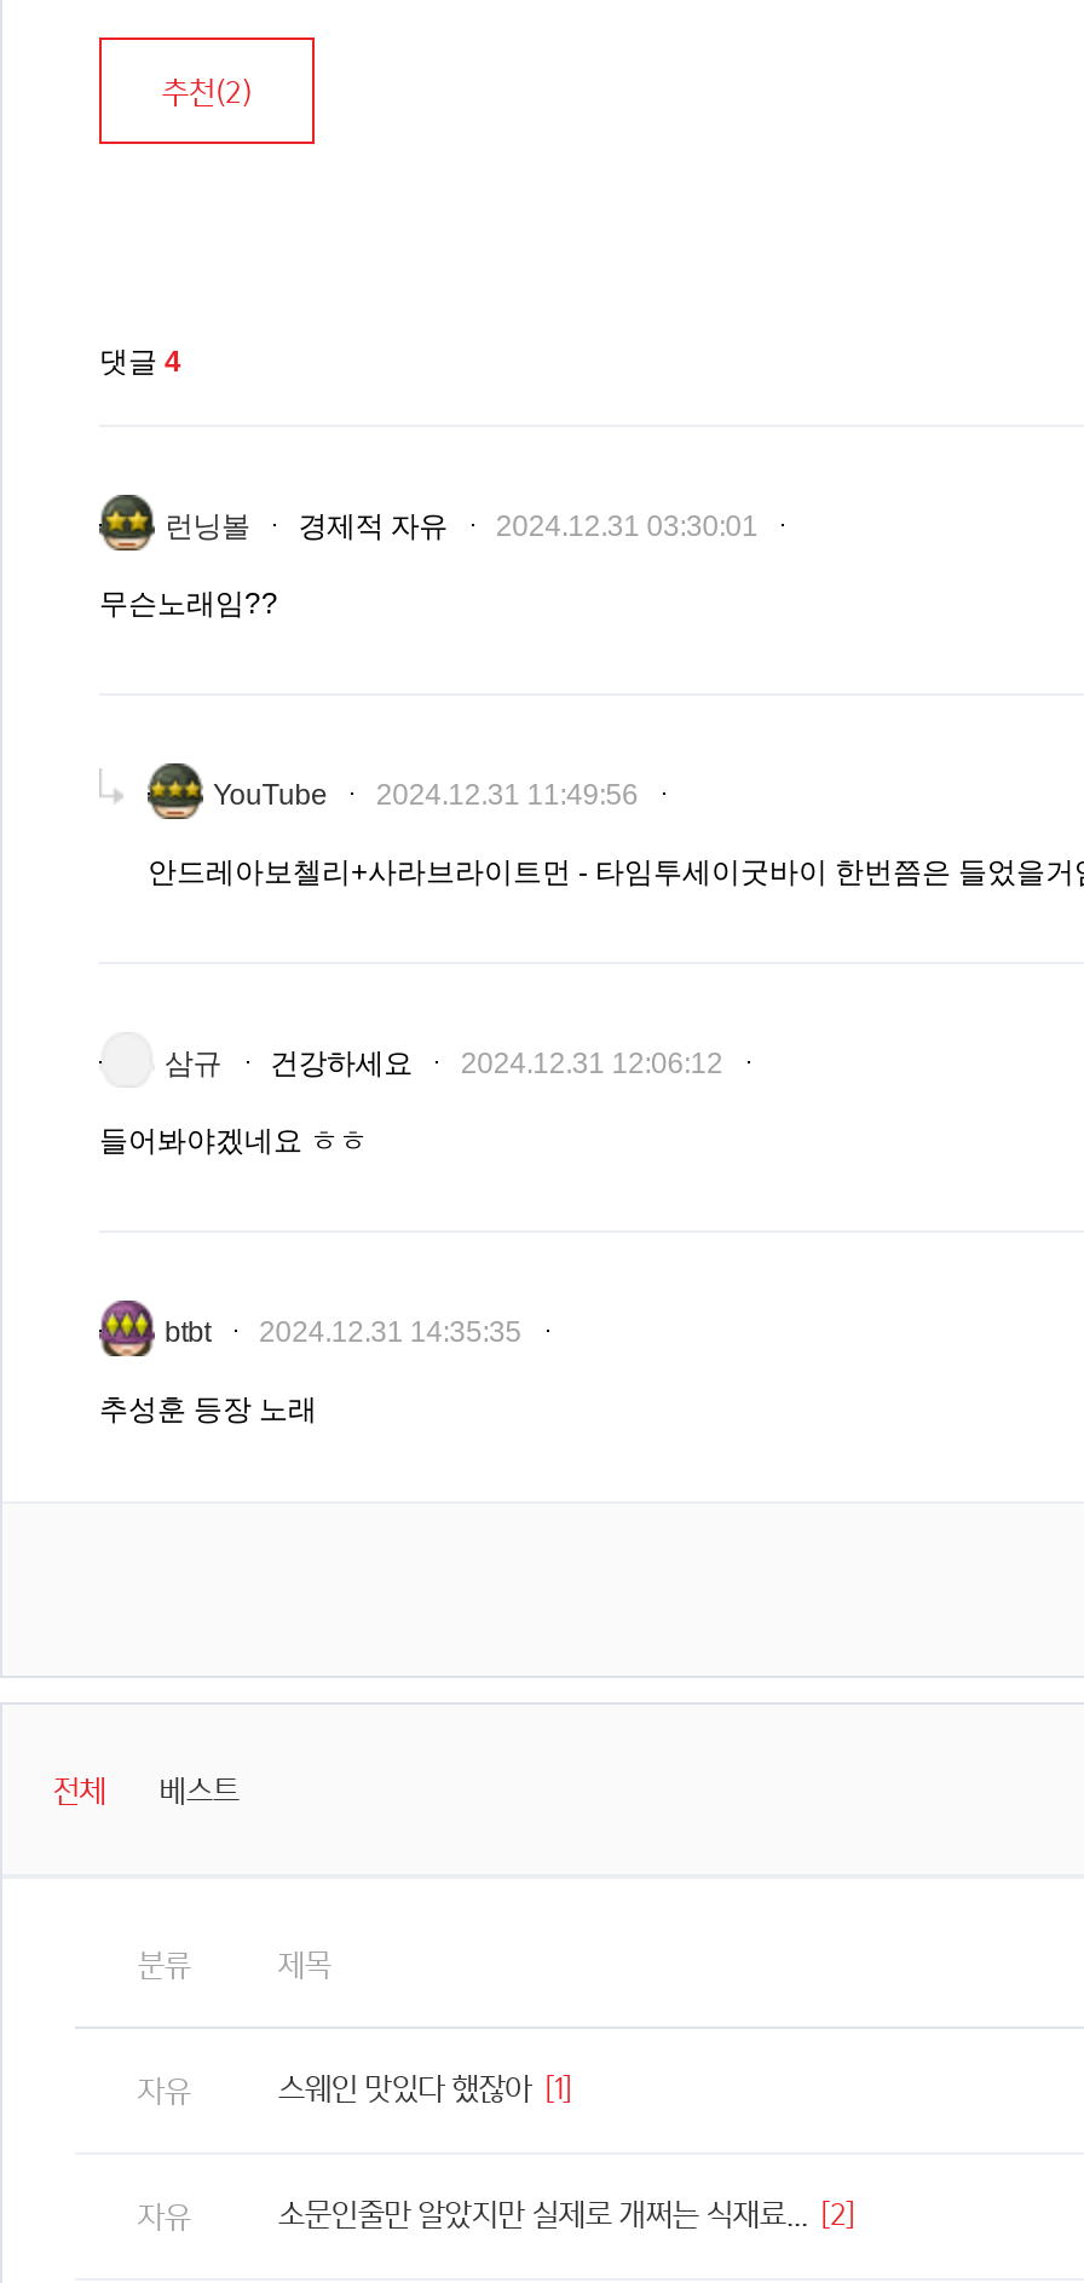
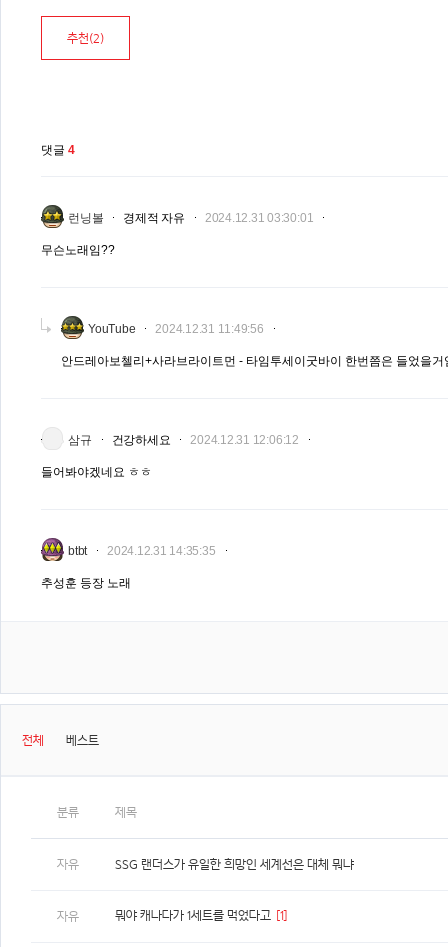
[278,2070,571,2106] 스웨인 맛있다 했잖아 [1] -> [115,857,354,872] SSG 랜더스가 유일한 희망인 세계선은 대체 뭐냐
[278,2196,854,2232] 소문인줄만 알았지만 실제로 개쩌는 식재료... [2] -> [115,908,287,923] 뭐야 캐나다가 1세트를 먹었다고 [1]

